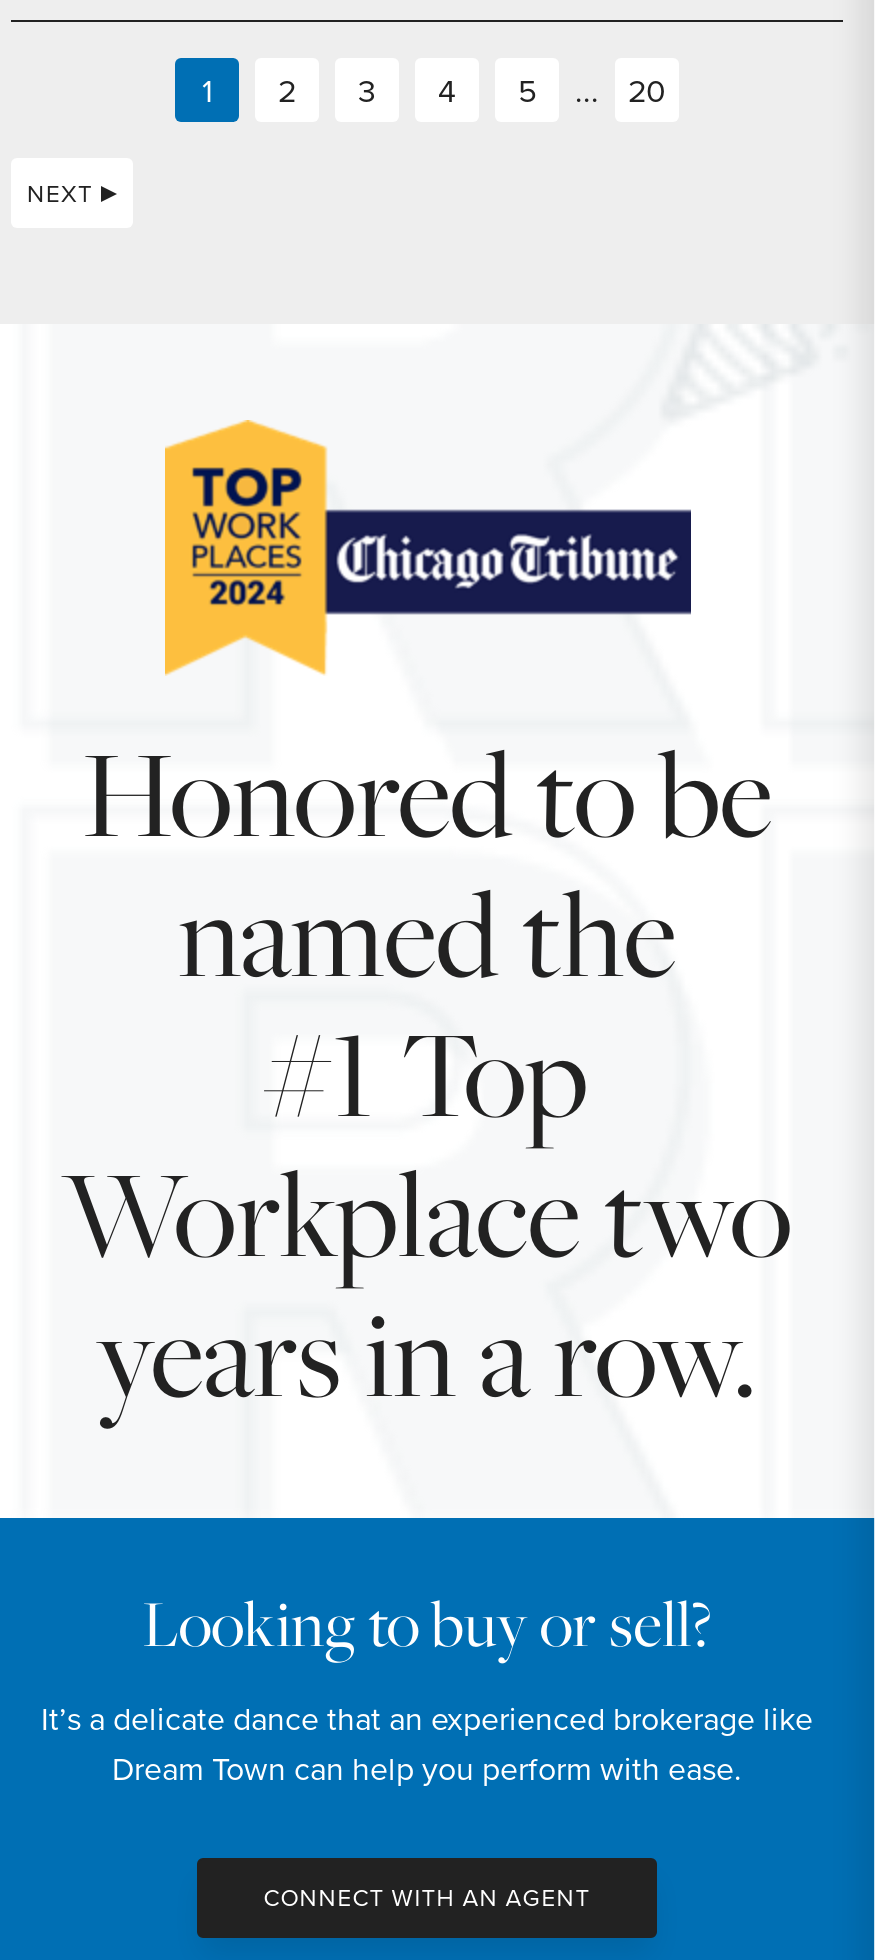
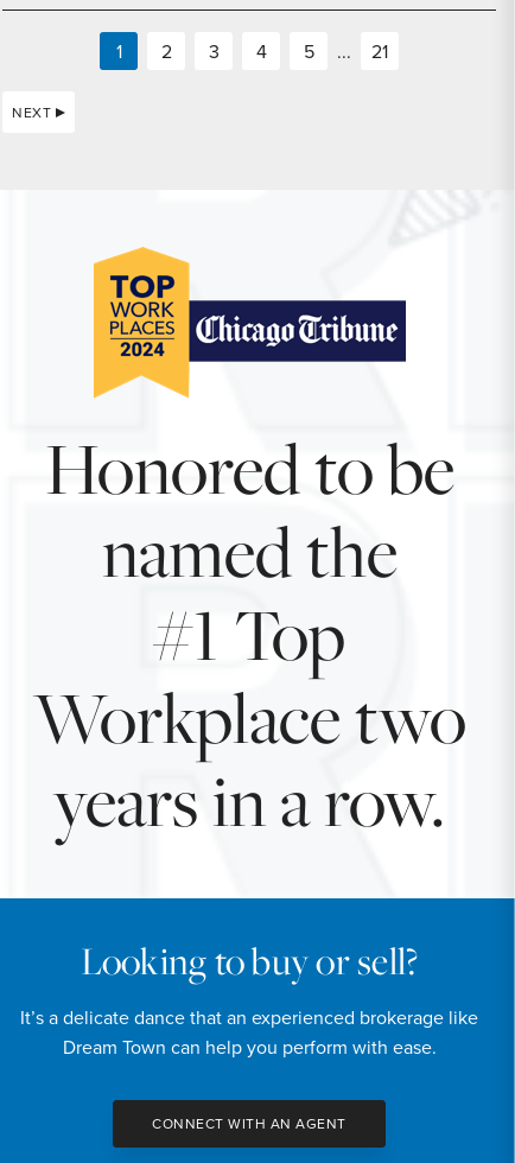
[628,68,666,112] 20 -> [371,38,388,64] 21

